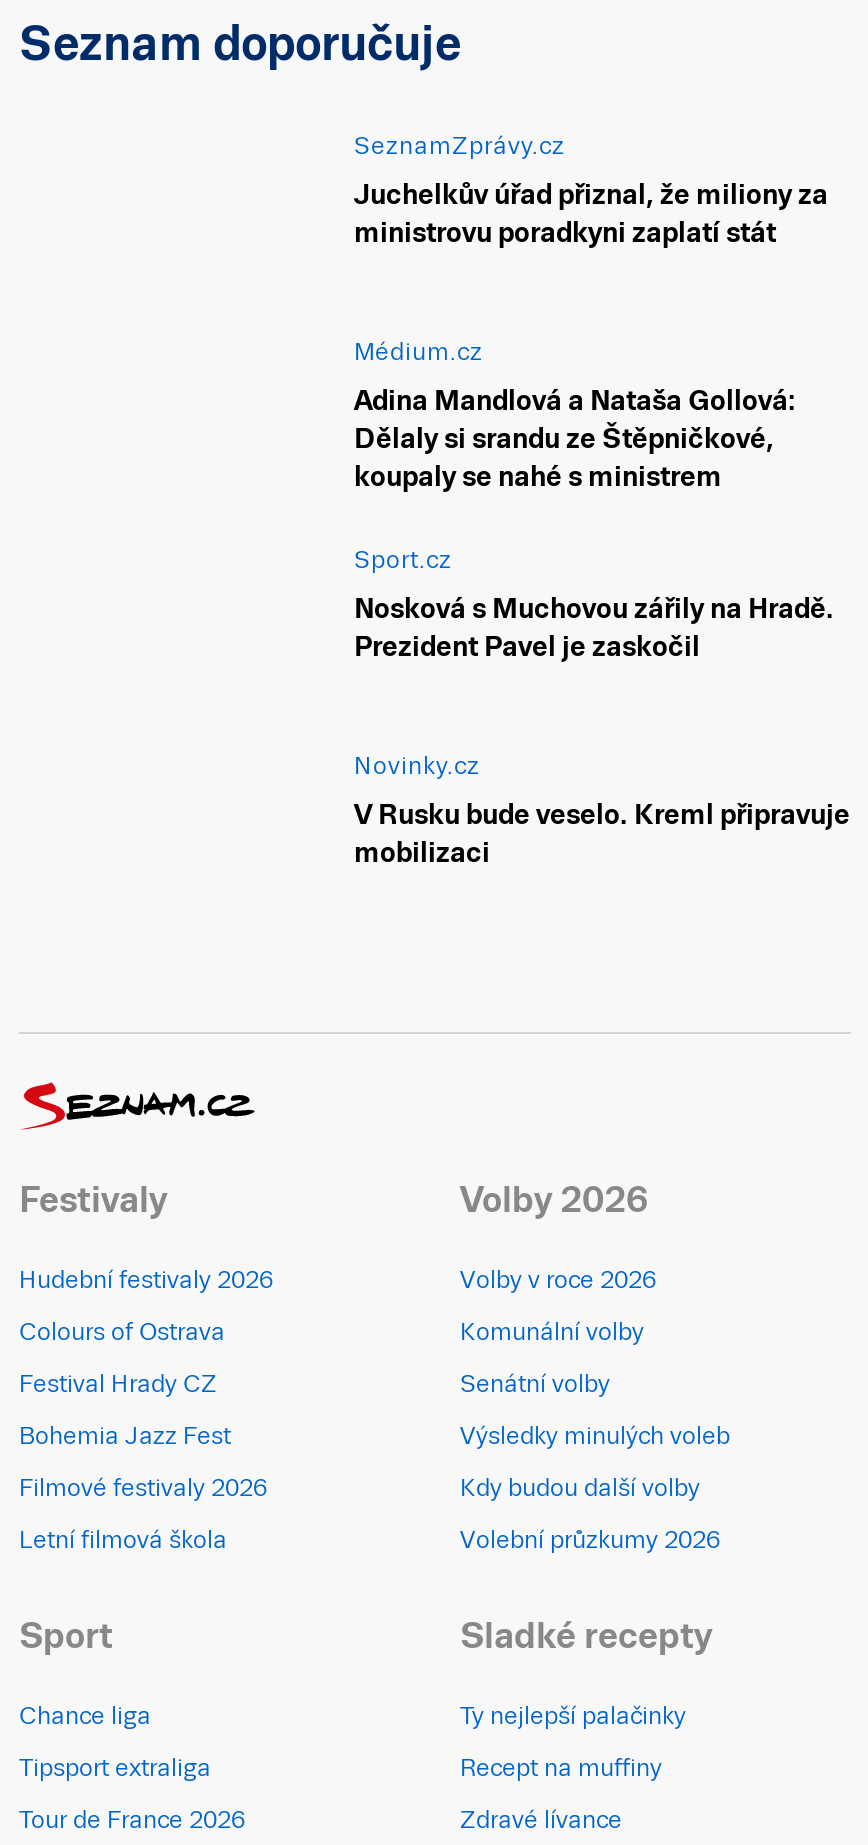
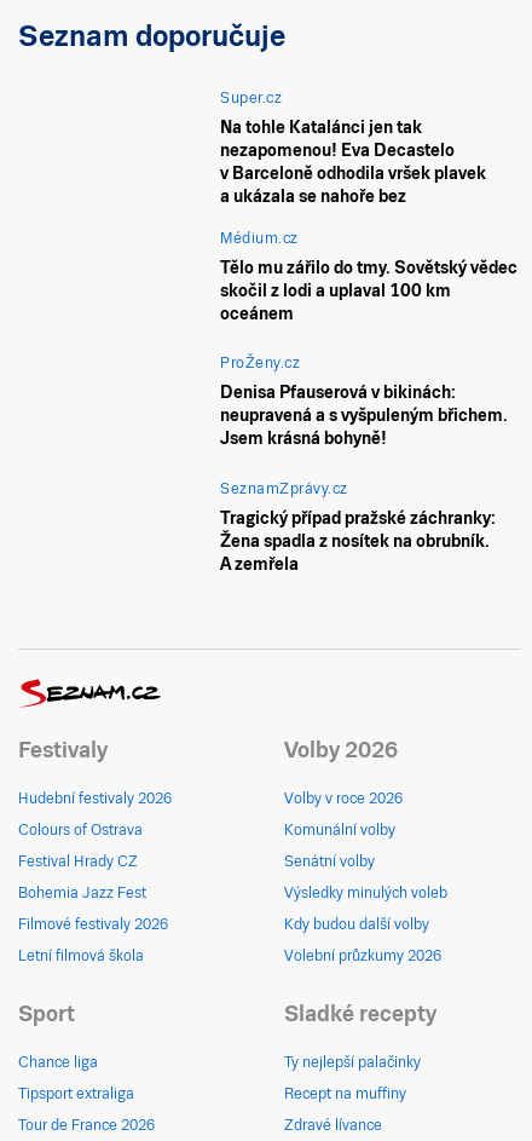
none -> [221,90,282,106] Super.cz
moved [354,132,565,160] -> [221,480,348,497]: SeznamZprávy.cz
[354,178,828,248] Juchelkův úřad přiznal, že miliony za | ministrovu poradkyni zaplatí stát -> [221,117,487,206] Na tohle Katalánci jen tak | nezapomenou! Eva Decastelo | v Barceloně odhodila vršek plavek | a ukázala se nahoře bez
[354,385,796,493] Adina Mandlová a Nataša Gollová: | Dělaly si srandu ze Štěpničkové, | koupaly se nahé s ministrem -> [221,258,518,323] Tělo mu zářilo do tmy. Sovětský vědec | skočil z lodi a uplaval 100 km | oceánem
[354,546,452,574] Sport.cz -> [221,355,300,372] ProŽeny.cz
[354,592,834,662] Nosková s Muchovou zářily na Hradě. | Prezident Pavel je zaskočil -> [221,383,508,448] Denisa Pfauserová v bikinách: | neupravená a s vyšpuleným břichem. | Jsem krásná bohyně!
[354,753,480,781] Novinky.cz -> none
[354,799,850,869] V Rusku bude veselo. Kreml připravuje | mobilizaci -> [221,508,496,573] Tragický případ pražské záchranky: | Žena spadla z nosítek na obrubník. | A zemřela

